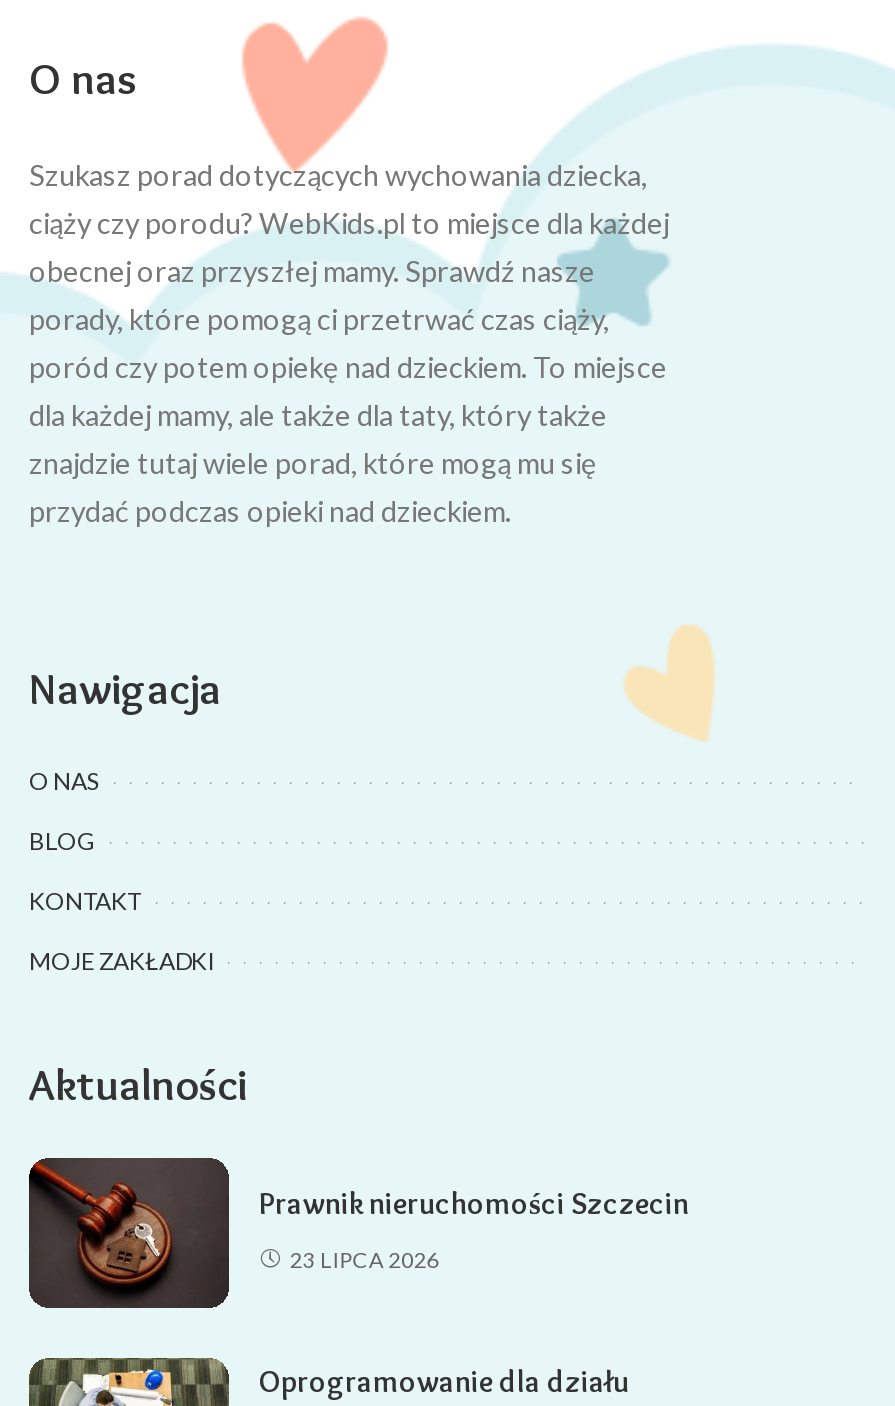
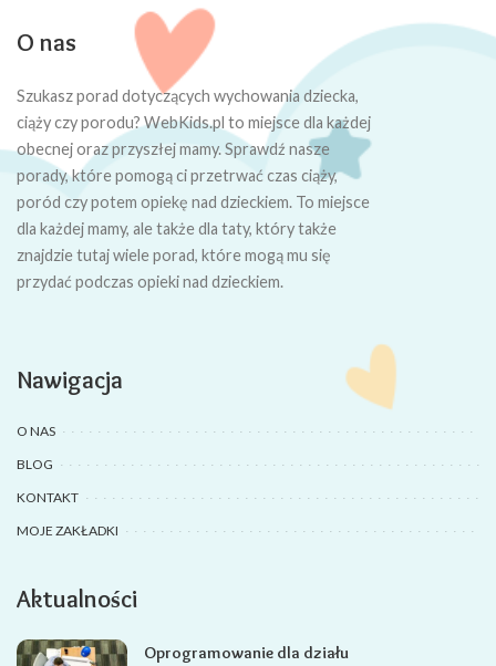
[29,1158,689,1310] [image] | Prawnik nieruchomości Szczecin | 23 LIPCA 2026 -> none

